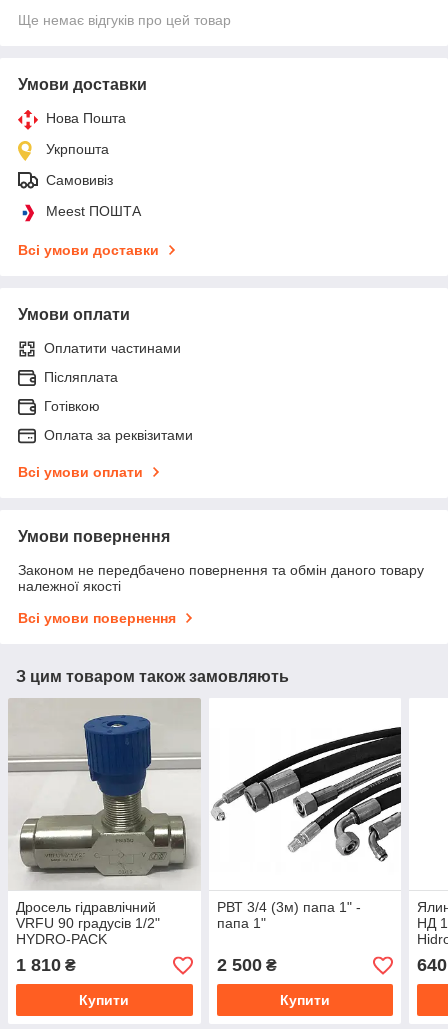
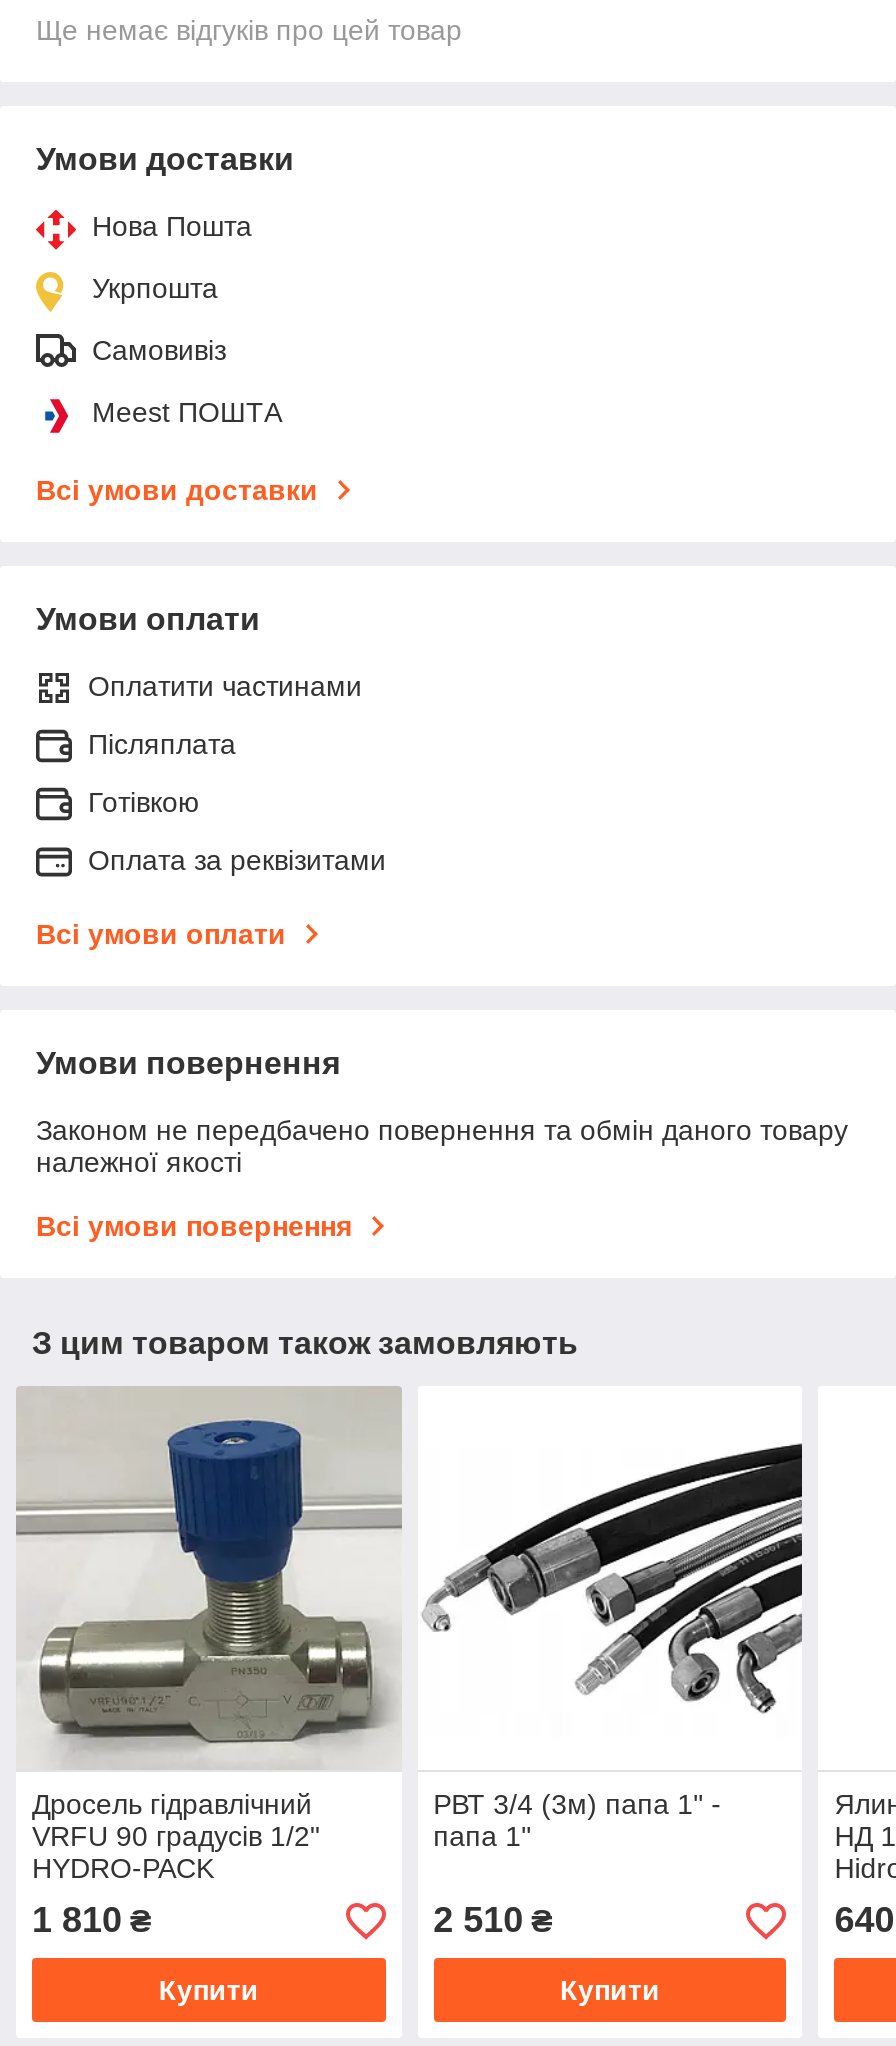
[217,955,277,975] 2 500 ₴ -> [433,1901,553,1941] 2 510 ₴

